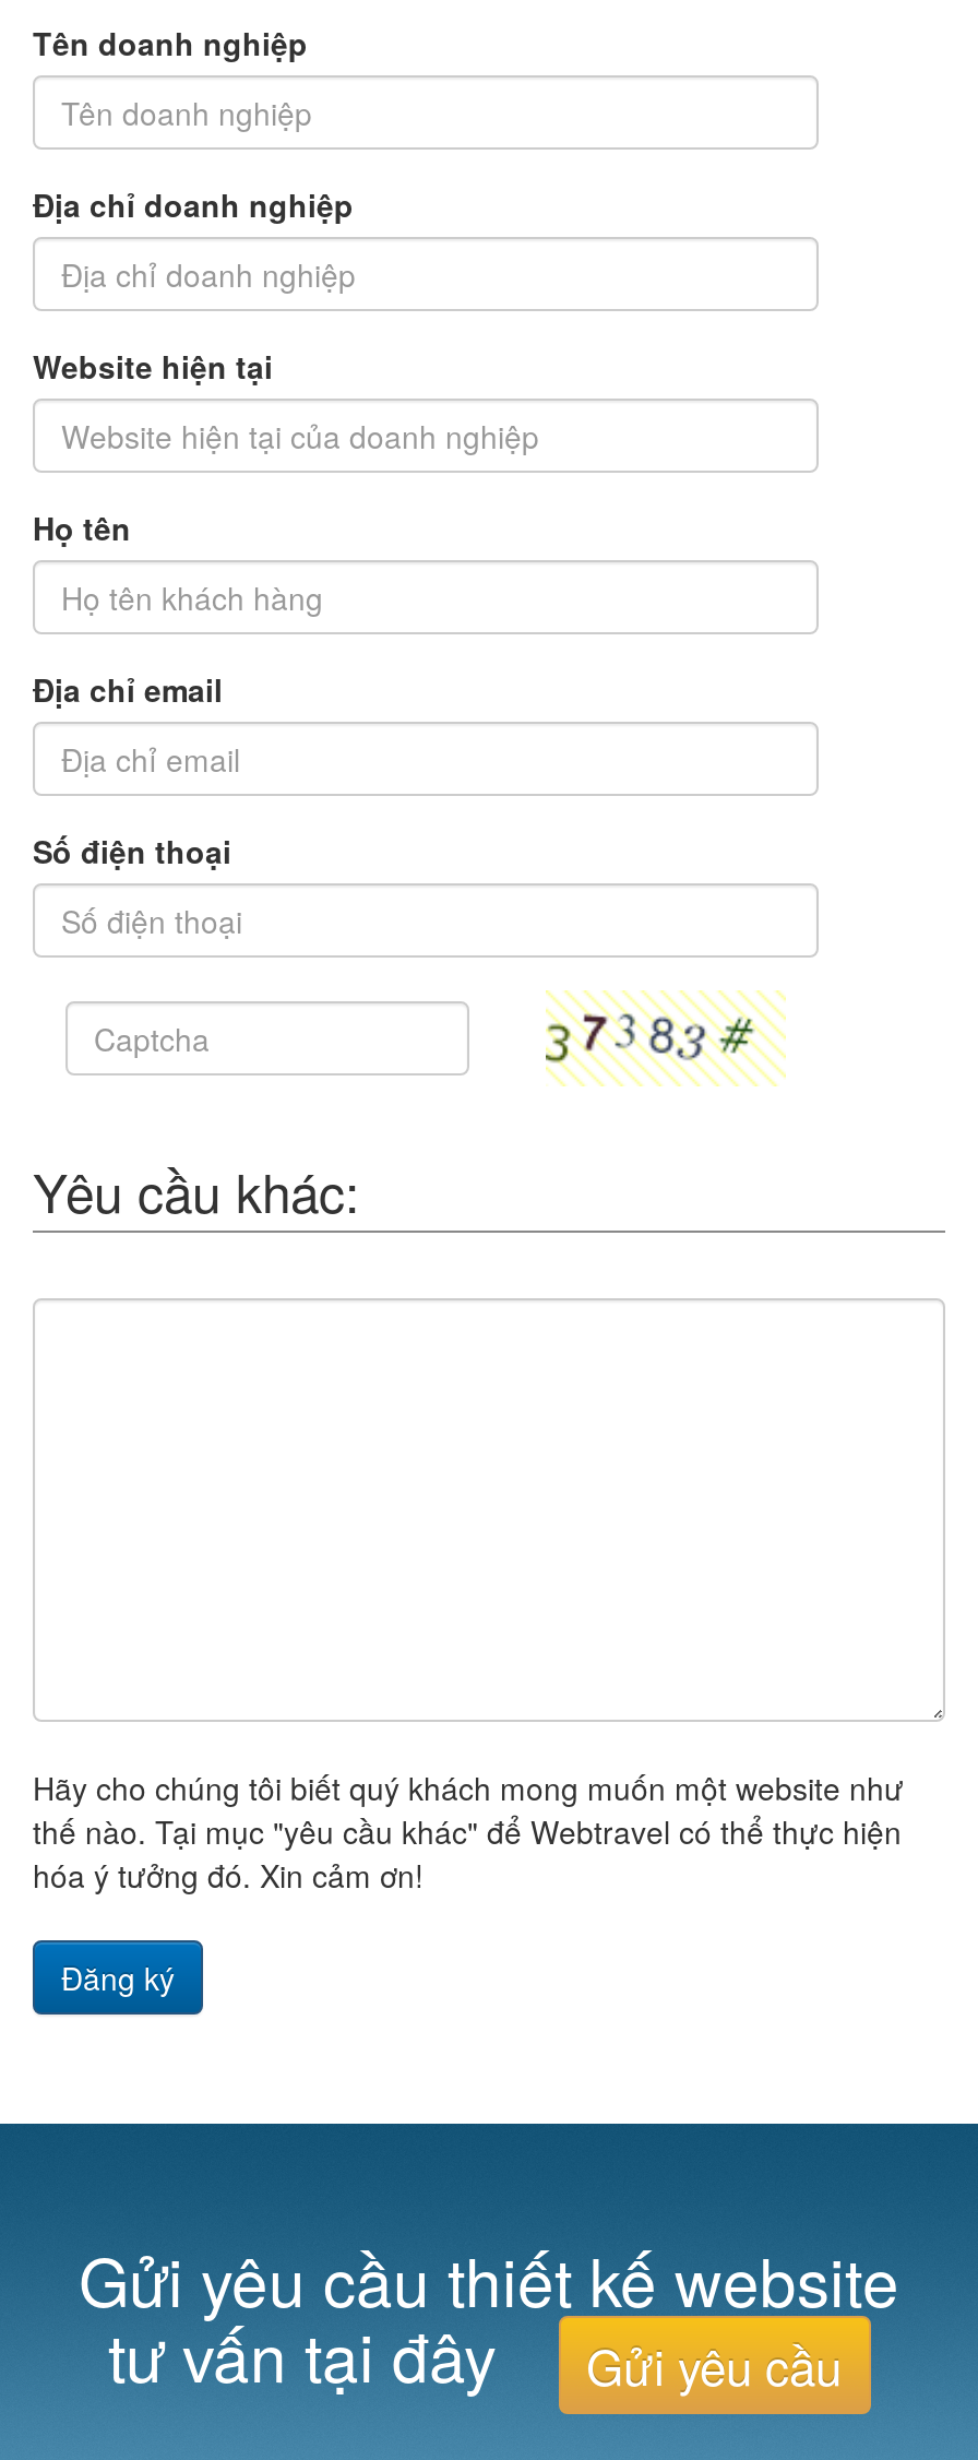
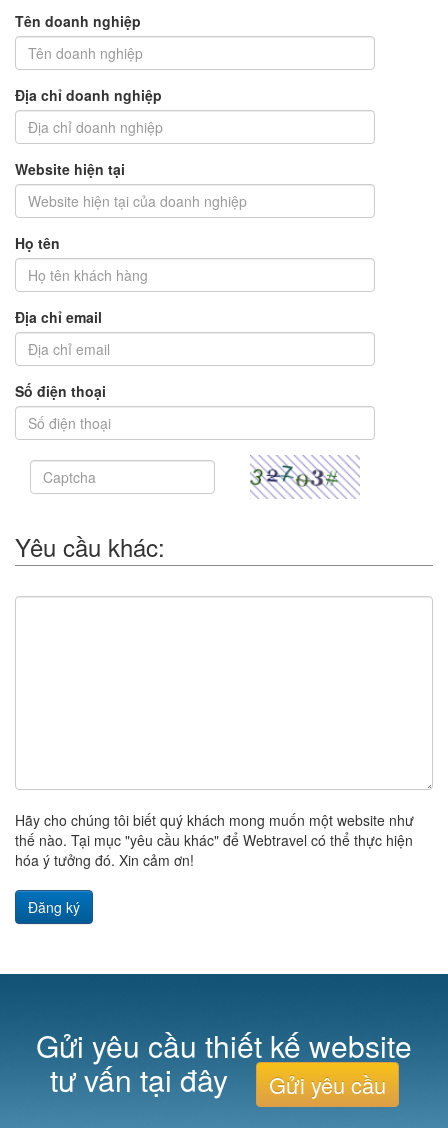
[544,993,784,1084] [image] -> [250,455,360,499] [image]

